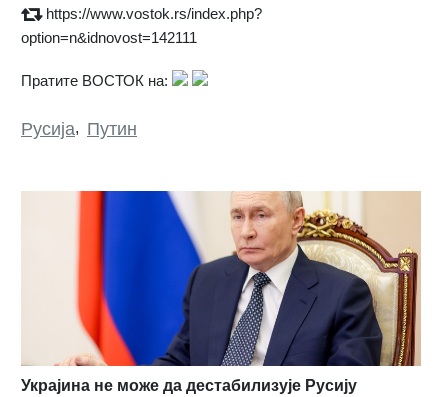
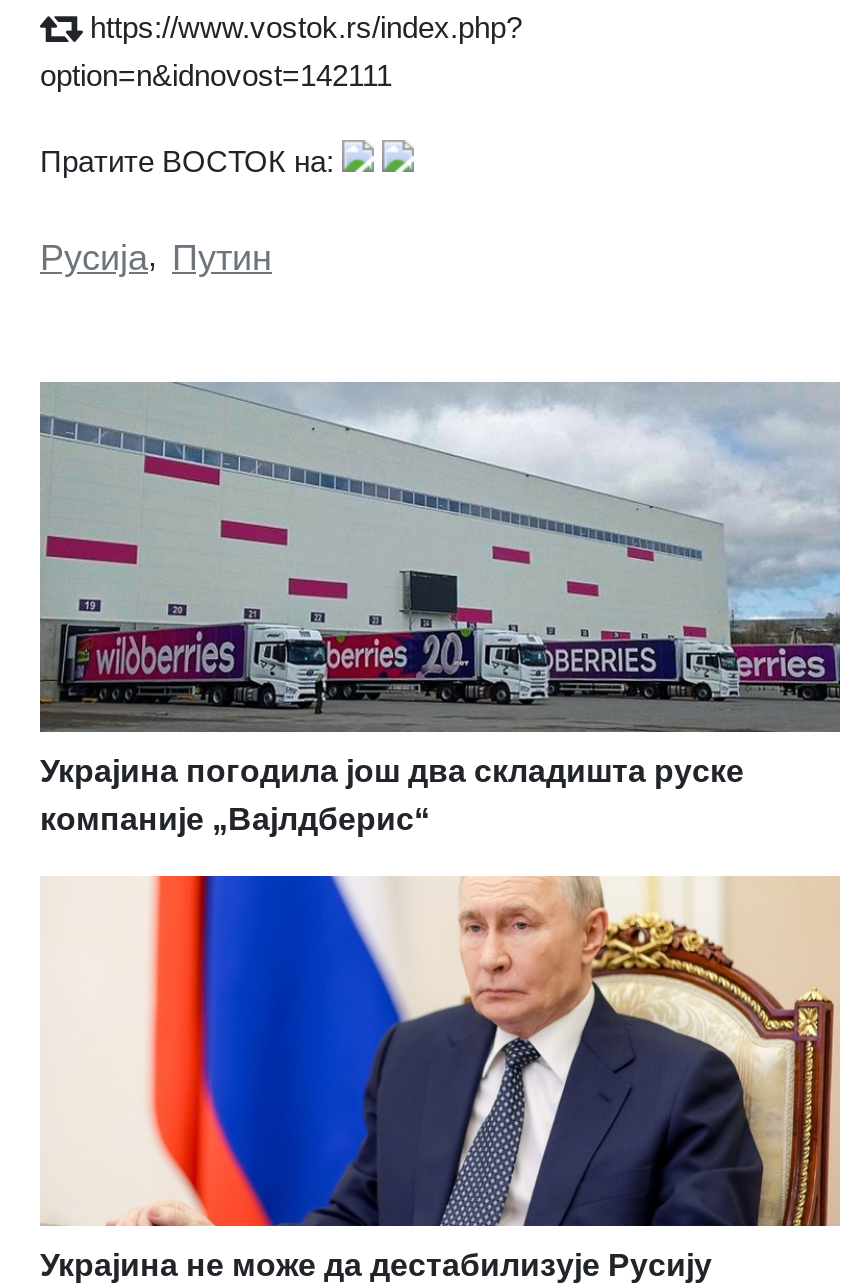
none -> [38,380,842,835] [image] | Украјина погодила још два складишта руске | компаније „Вајлдберис“

